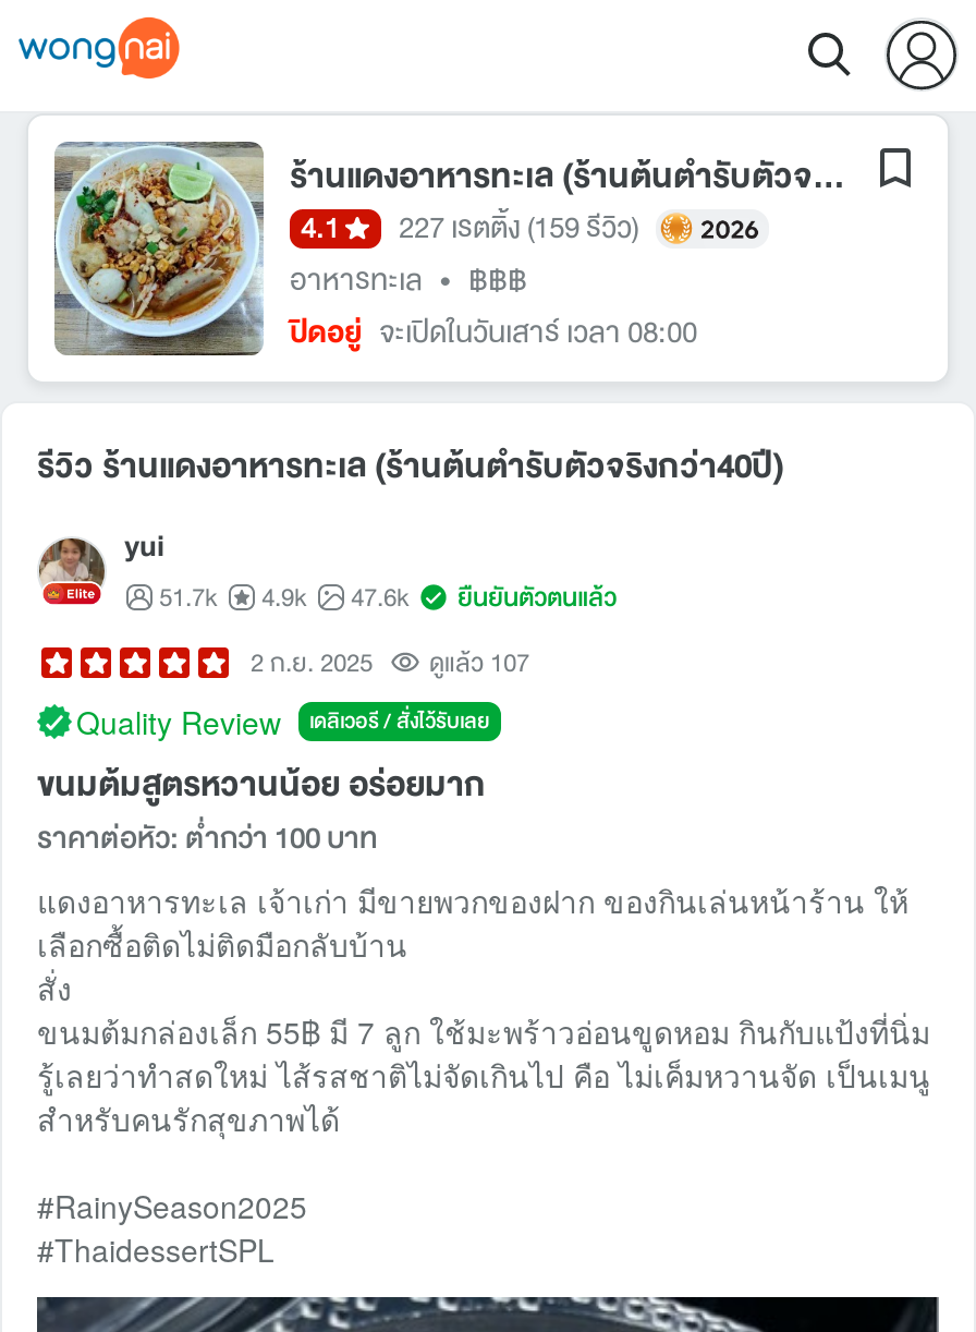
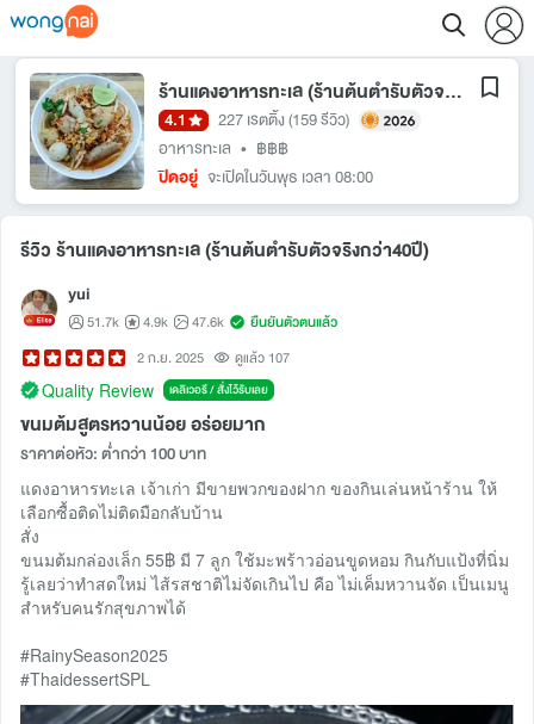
[290,310,697,355] ปิดอยู่ จะเปิดในวันเสาร์ เวลา 08:00 -> [159,165,373,190] ปิดอยู่ จะเปิดในวันพุธ เวลา 08:00

